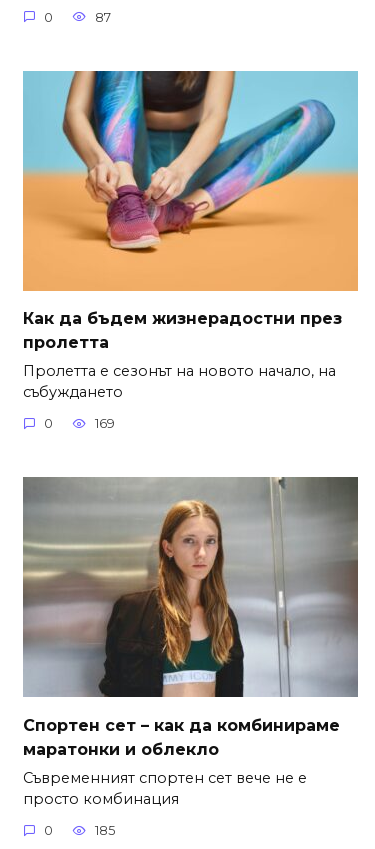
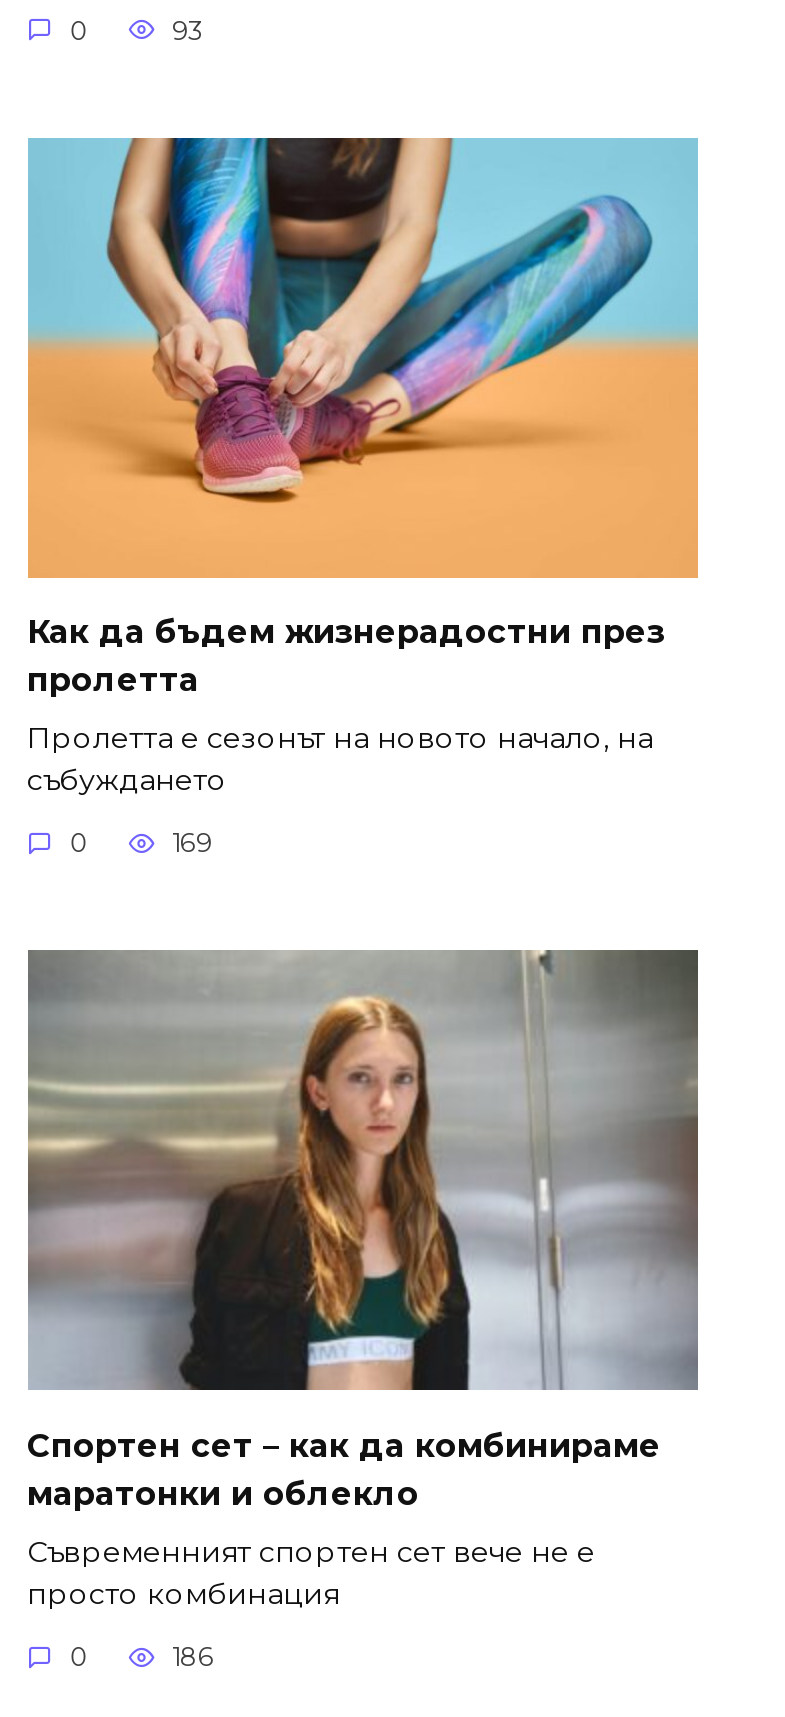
[95,10,111,25] 87 -> [172,15,204,45] 93
[95,823,115,838] 185 -> [172,1642,214,1672] 186

